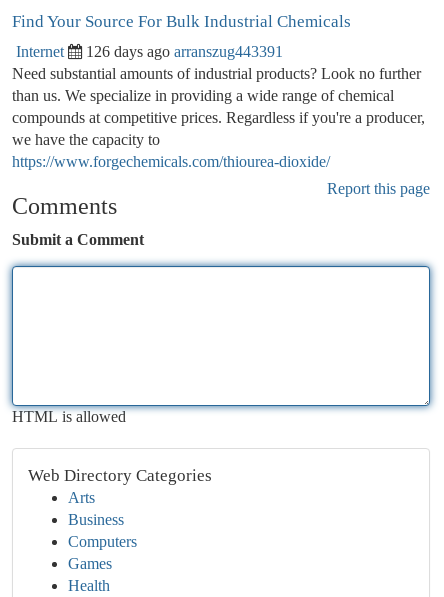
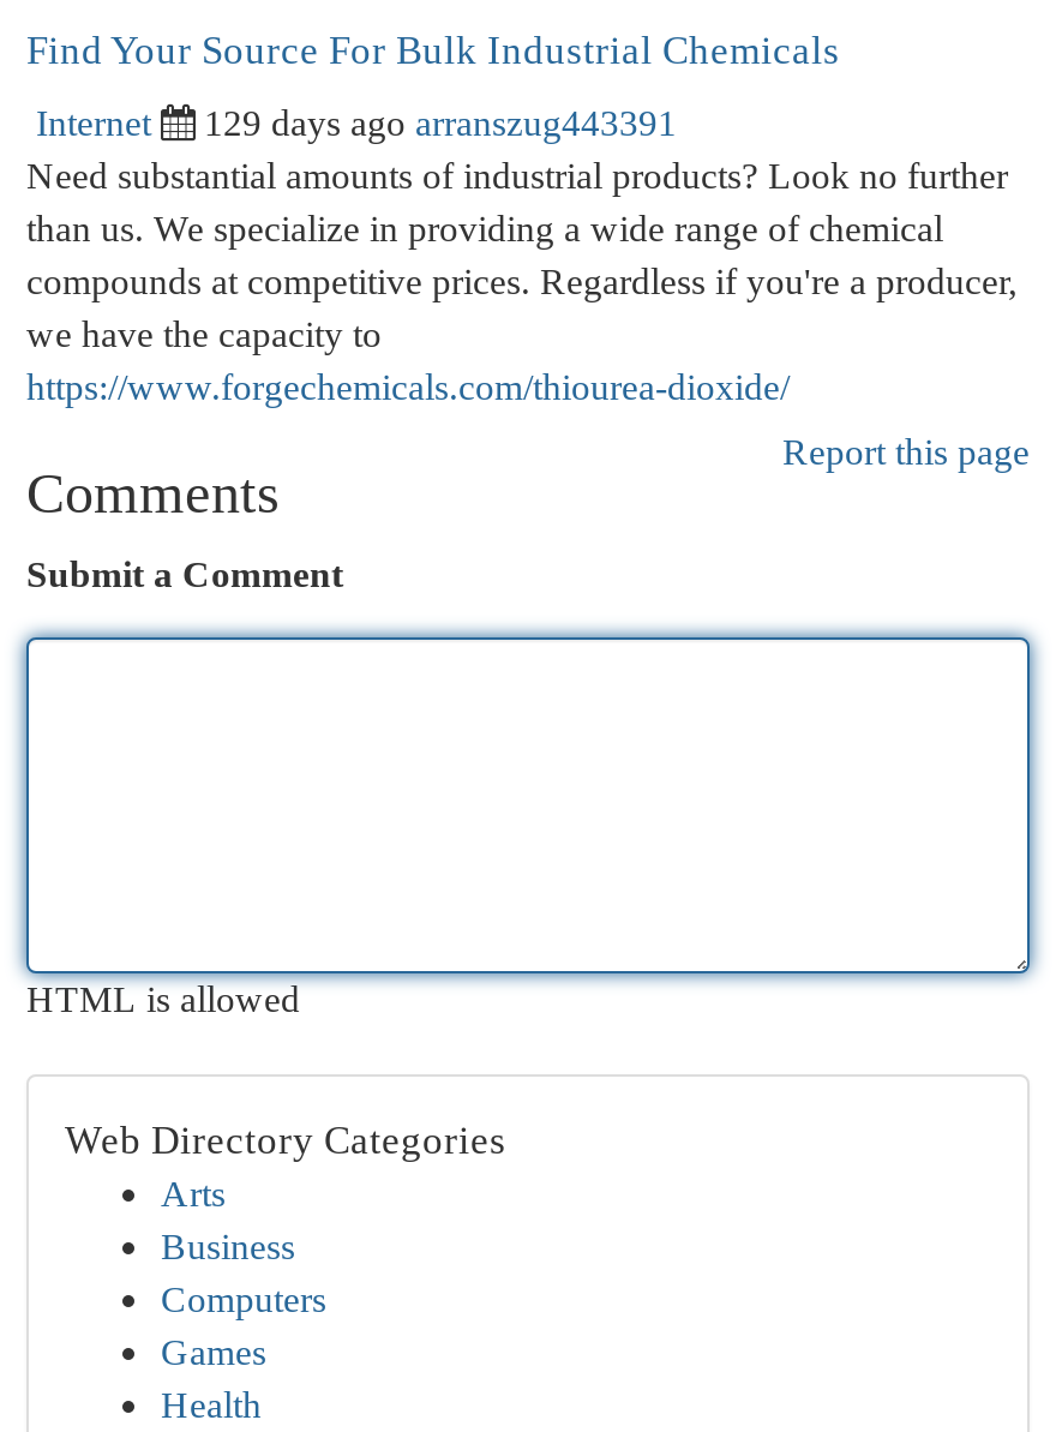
[86,43,283,60] 126 days ago arranszug443391 -> [204,102,677,143] 129 days ago arranszug443391

